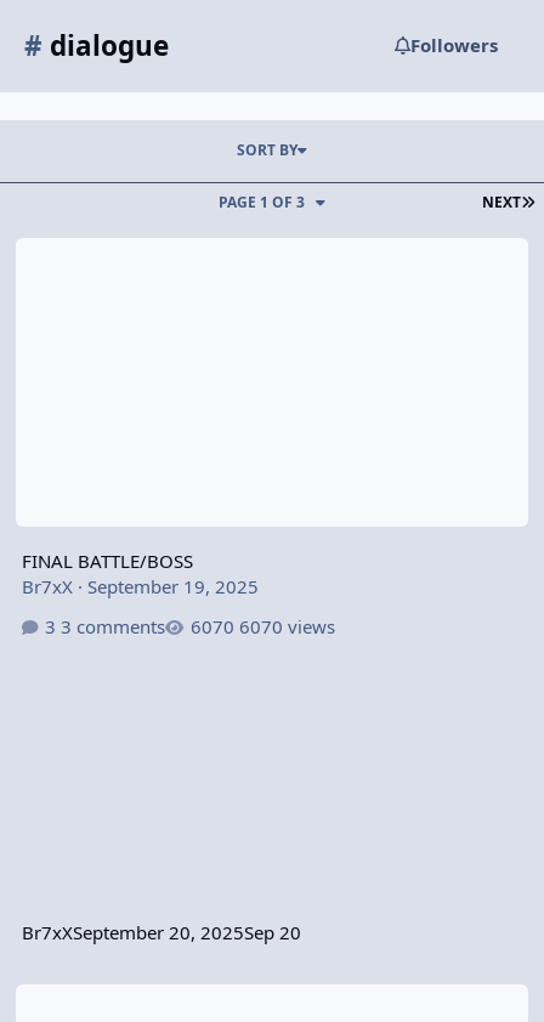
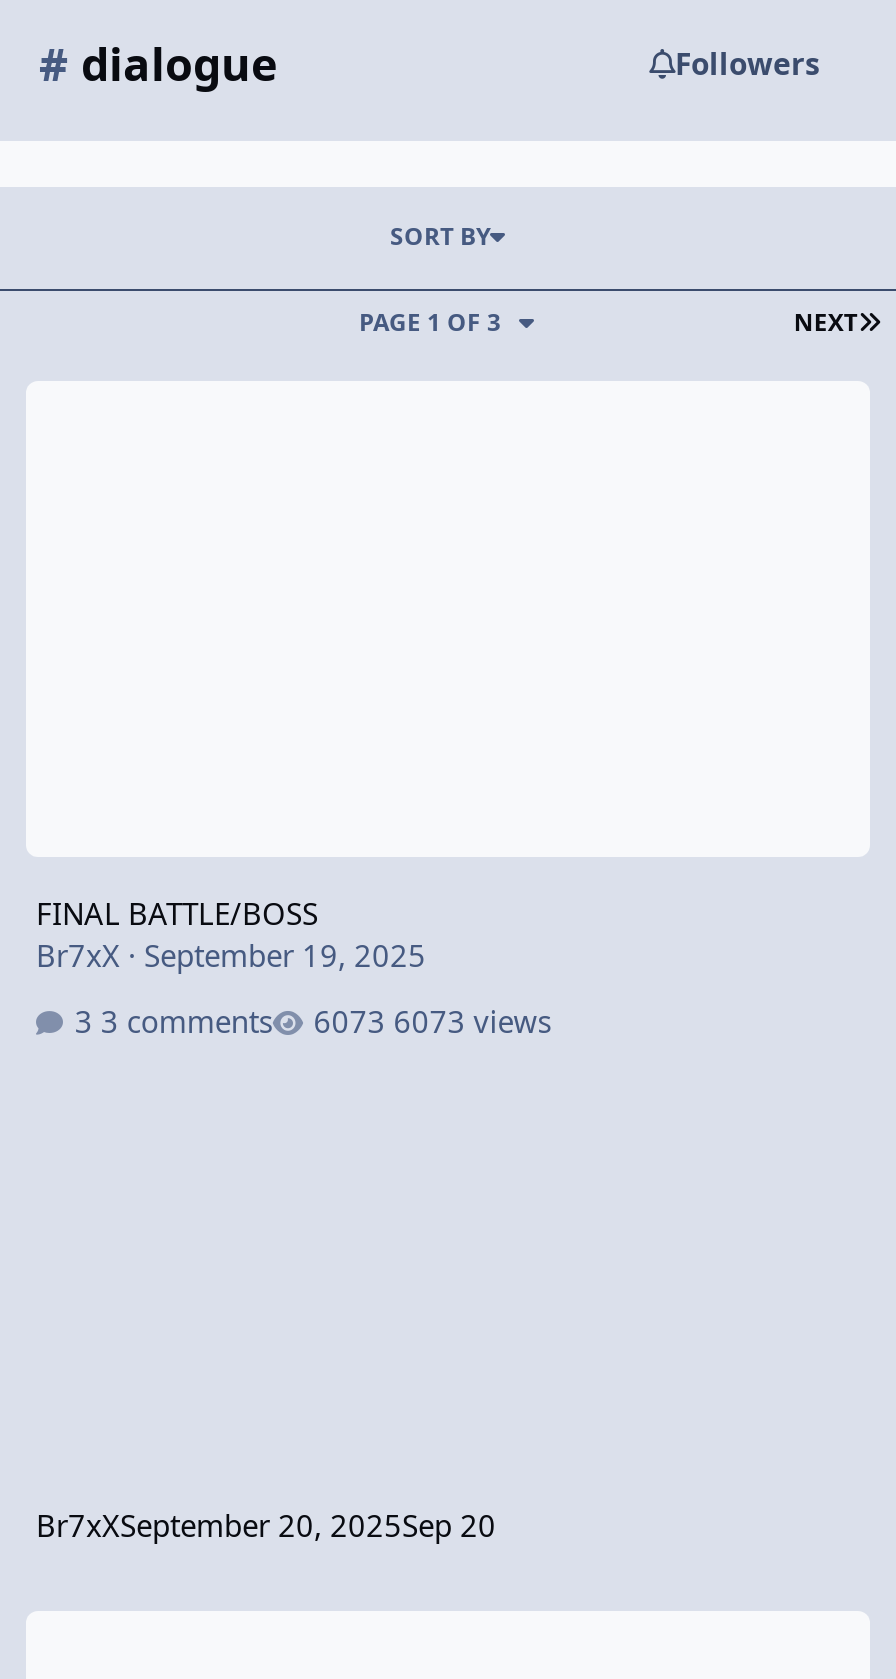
[239,614,335,639] 6070 views -> [394,1001,552,1041] 6073 views

